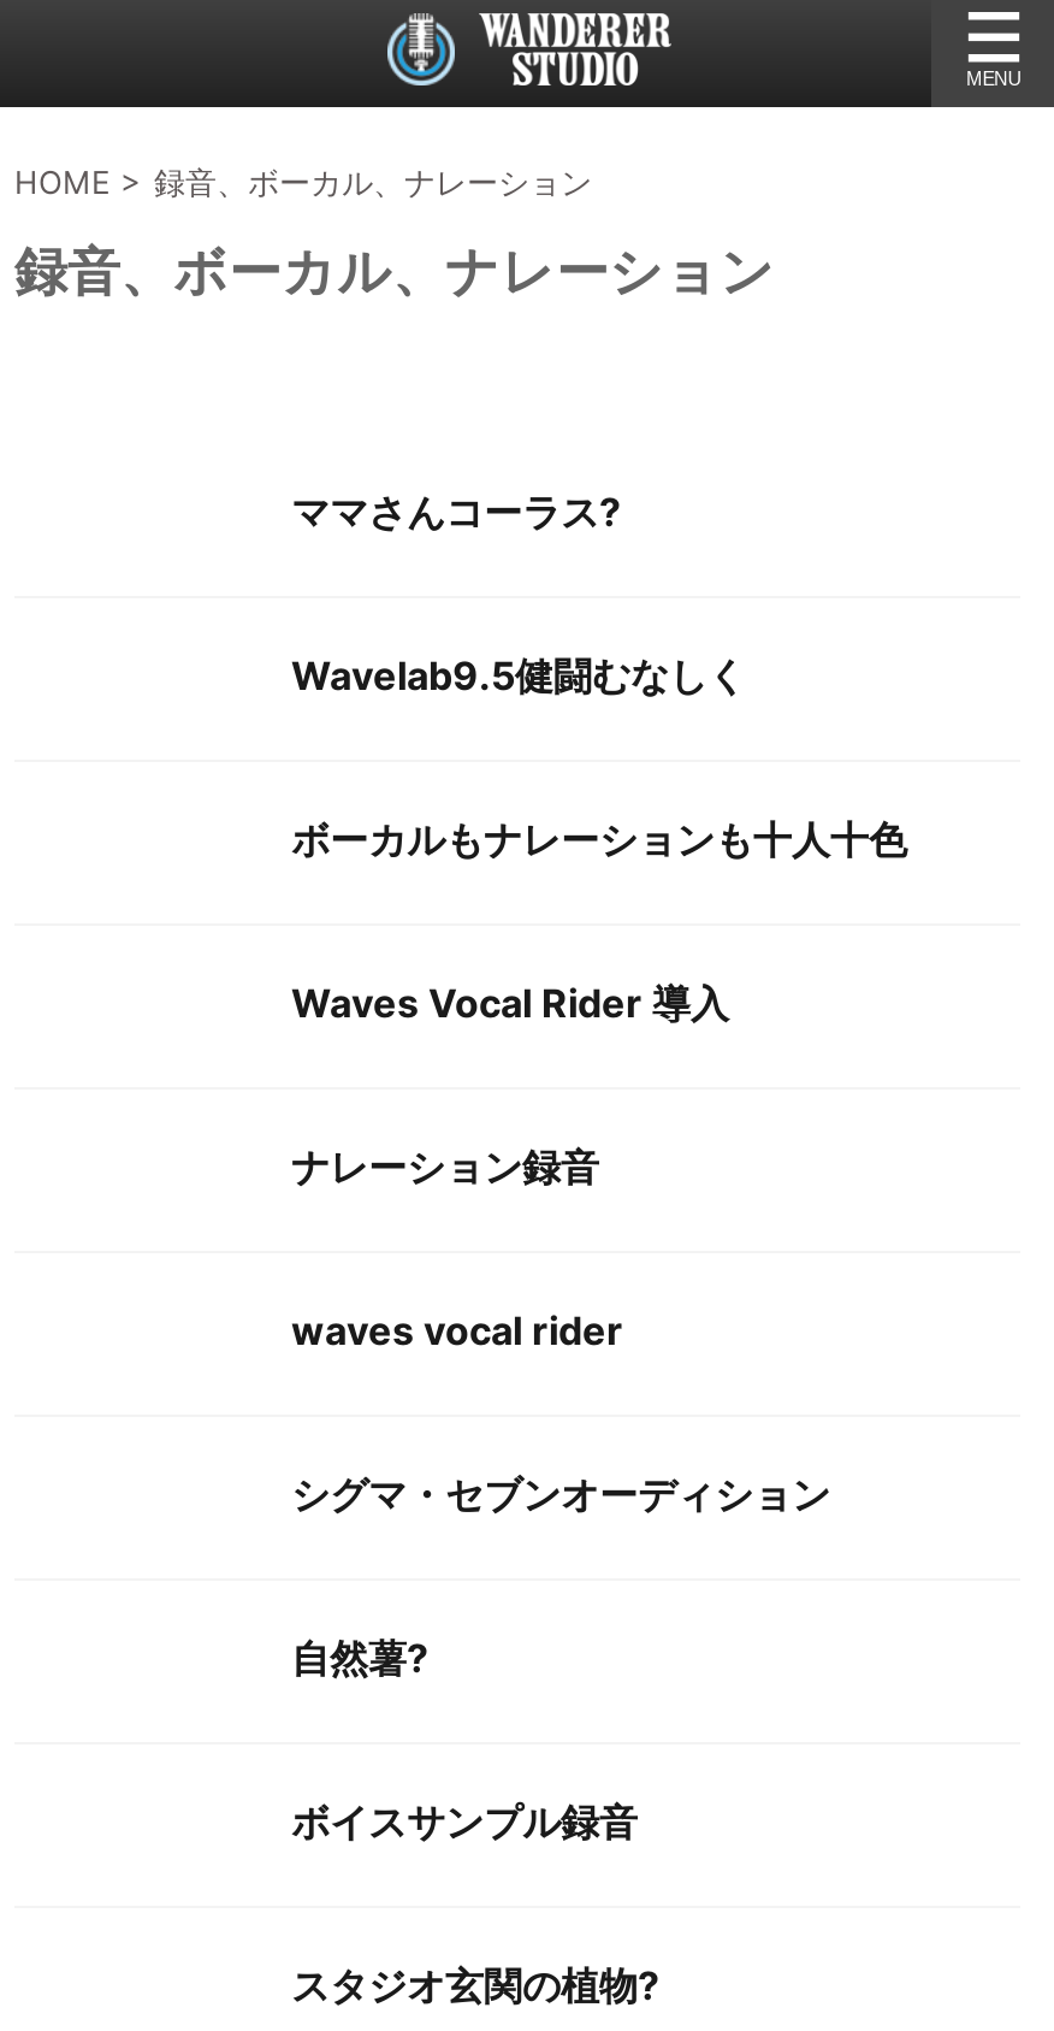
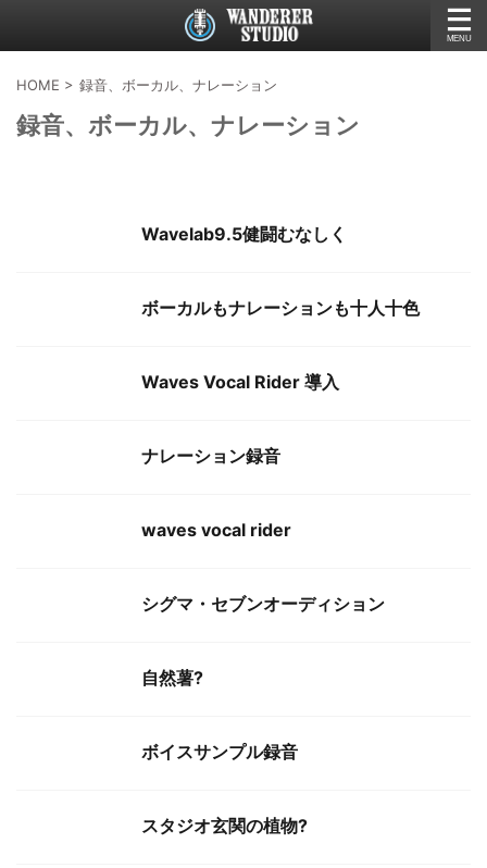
[291,488,621,536] ママさんコーラス? -> none

